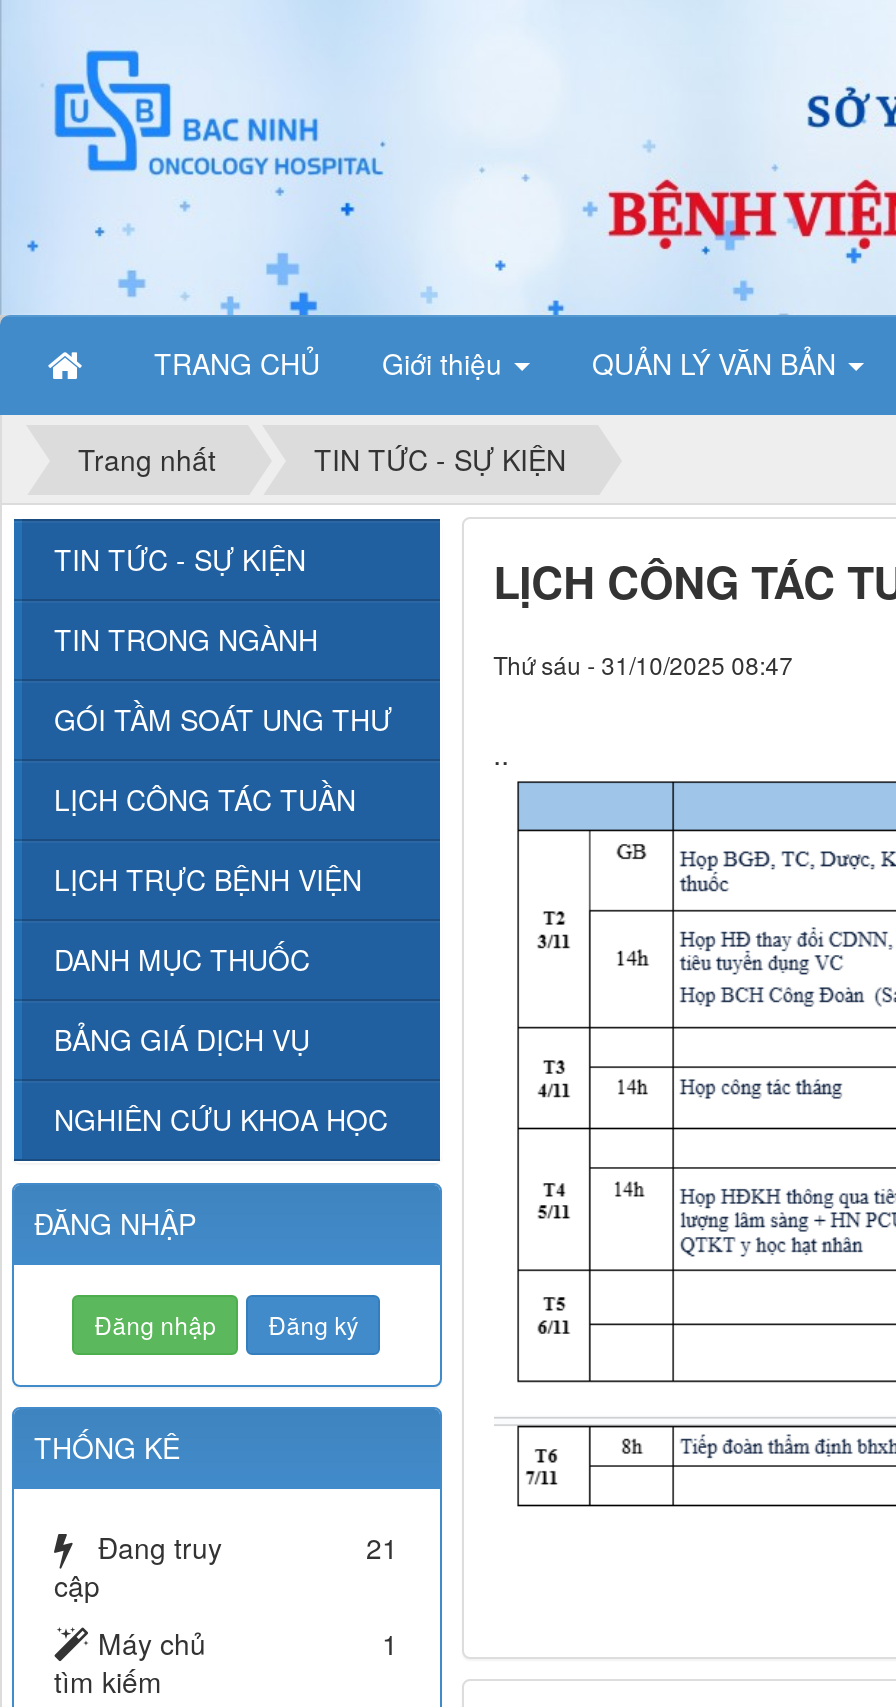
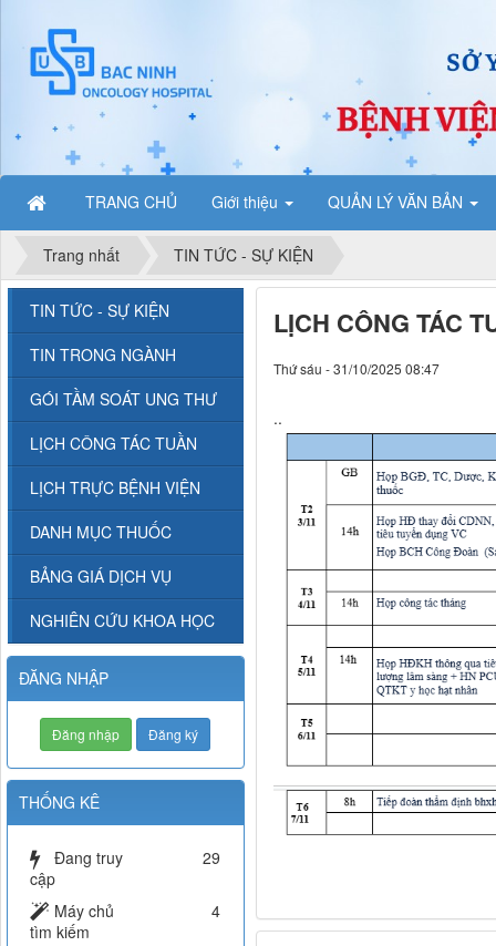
[366,1527,398,1567] 21 -> [203,847,220,869] 29
[382,1623,398,1663] 1 -> [211,900,220,922] 4

